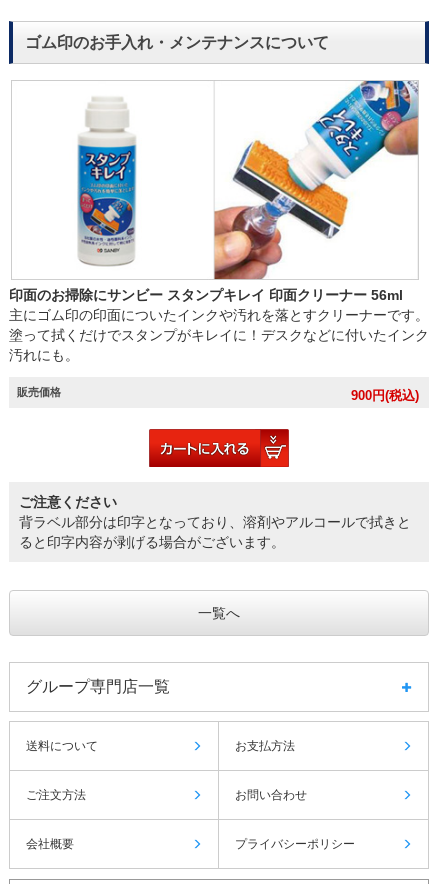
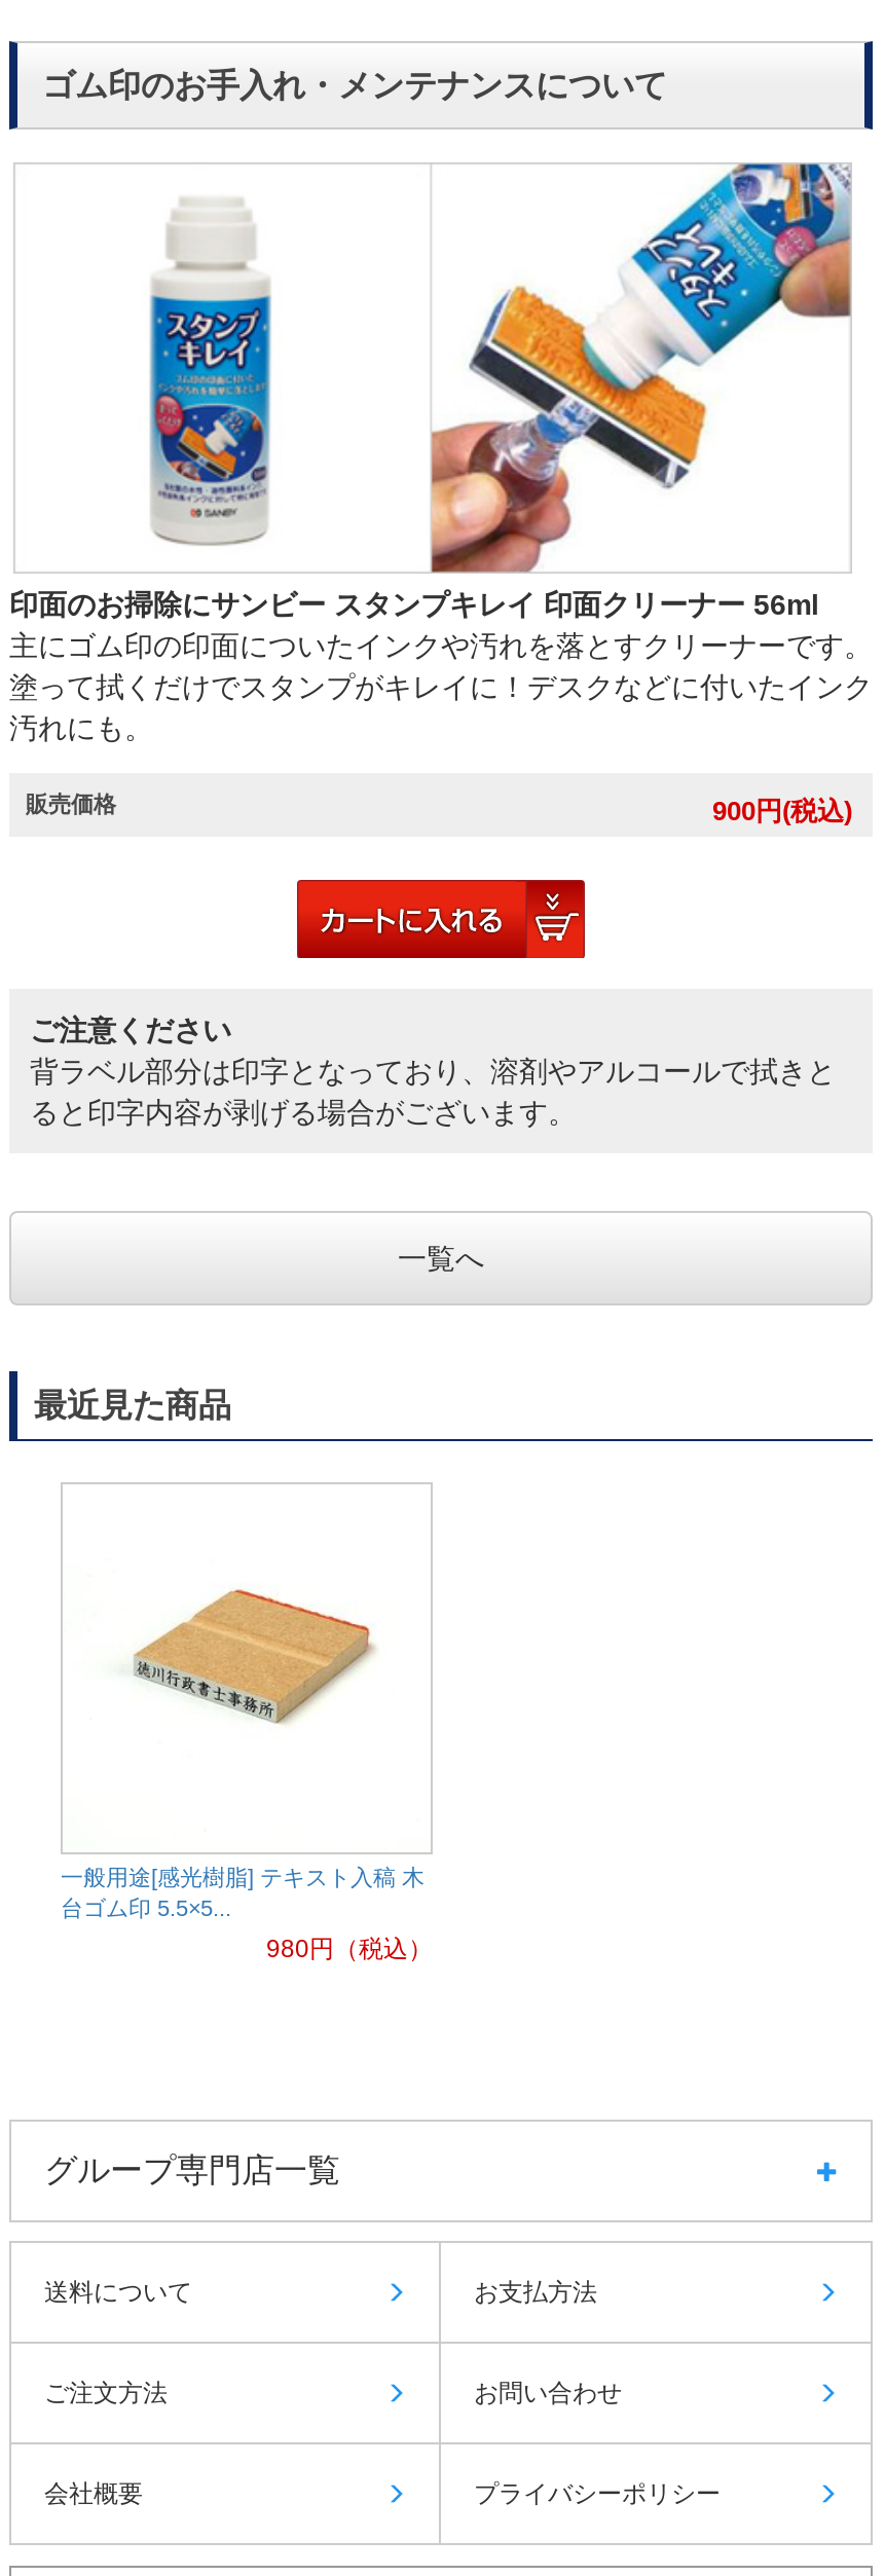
none -> [34,1388,231,1423] 最近見た商品
none -> [61,1865,433,1964] 一般用途[感光樹脂] テキスト入稿 木 | 台ゴム印 5.5×5... | 980円（税込）
none -> [131,1589,375,1725] [image]

